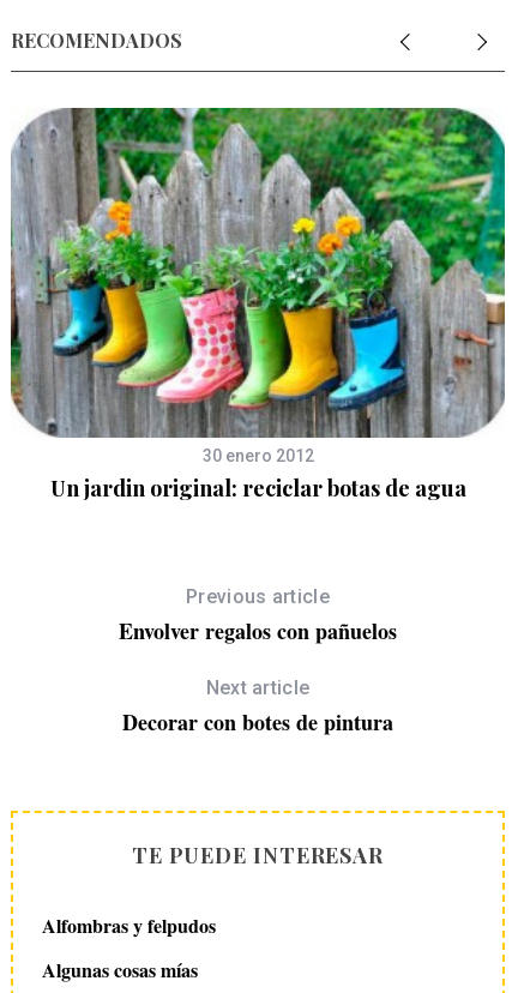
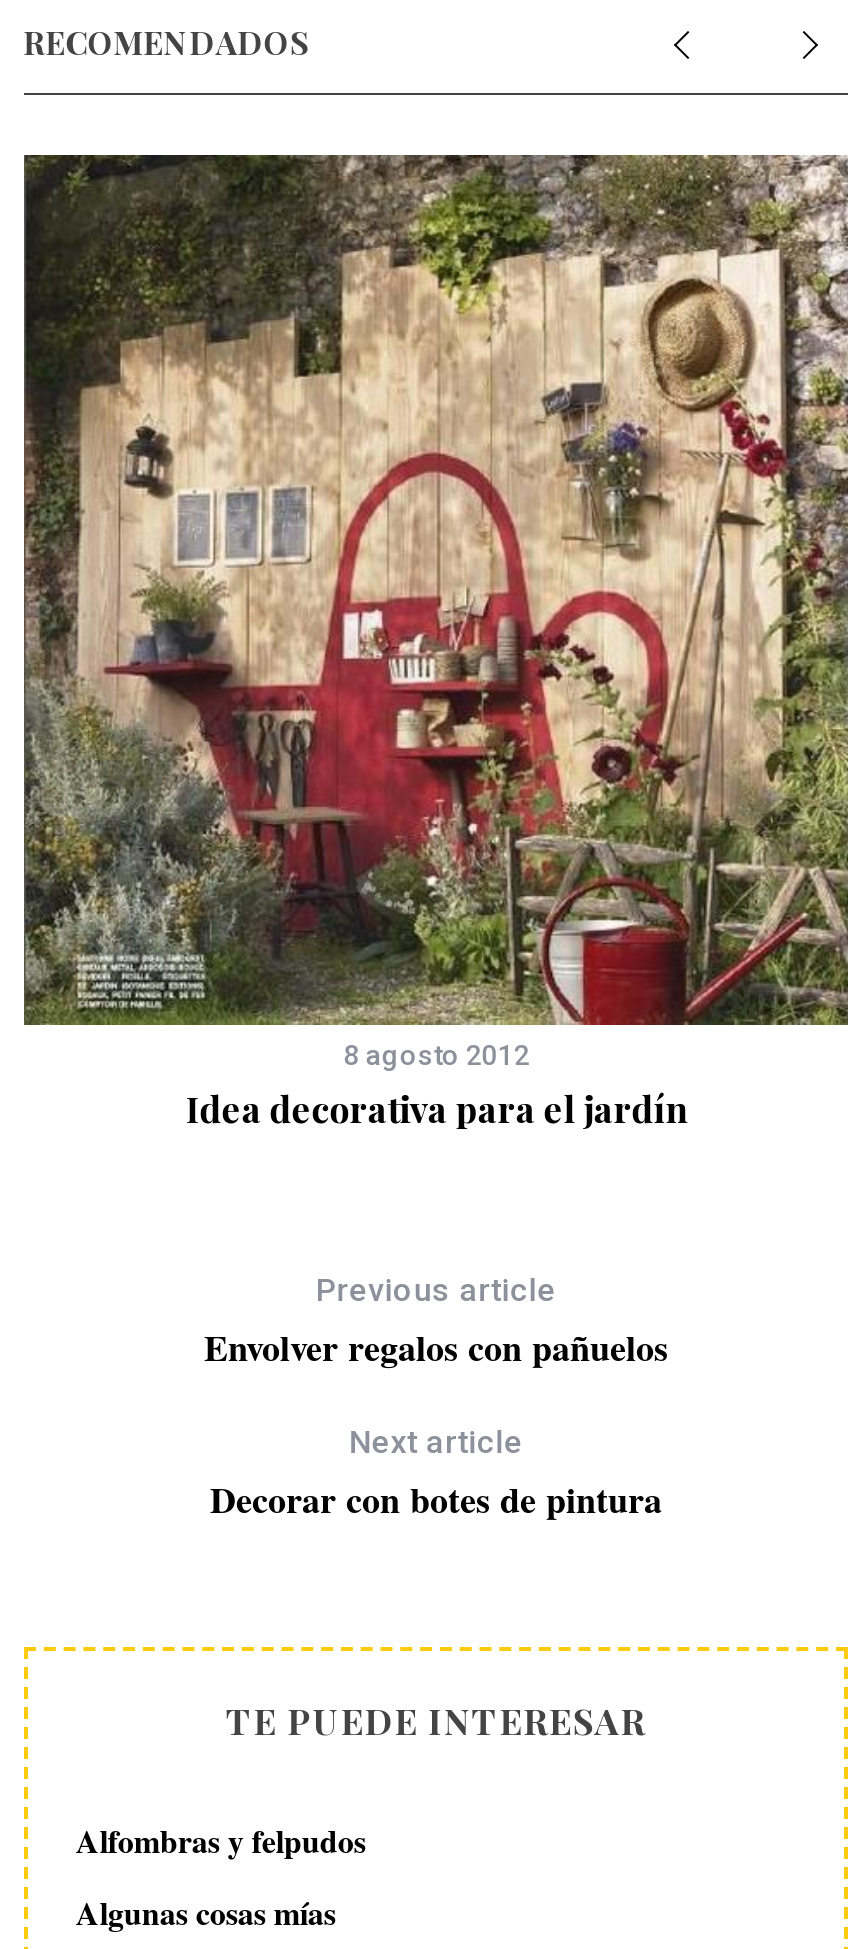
[11,107,506,502] [image] | 30 enero 2012 | Un jardin original: reciclar botas de agua -> [22,153,850,1133] [image] | 8 agosto 2012 | Idea decorativa para el jardín

